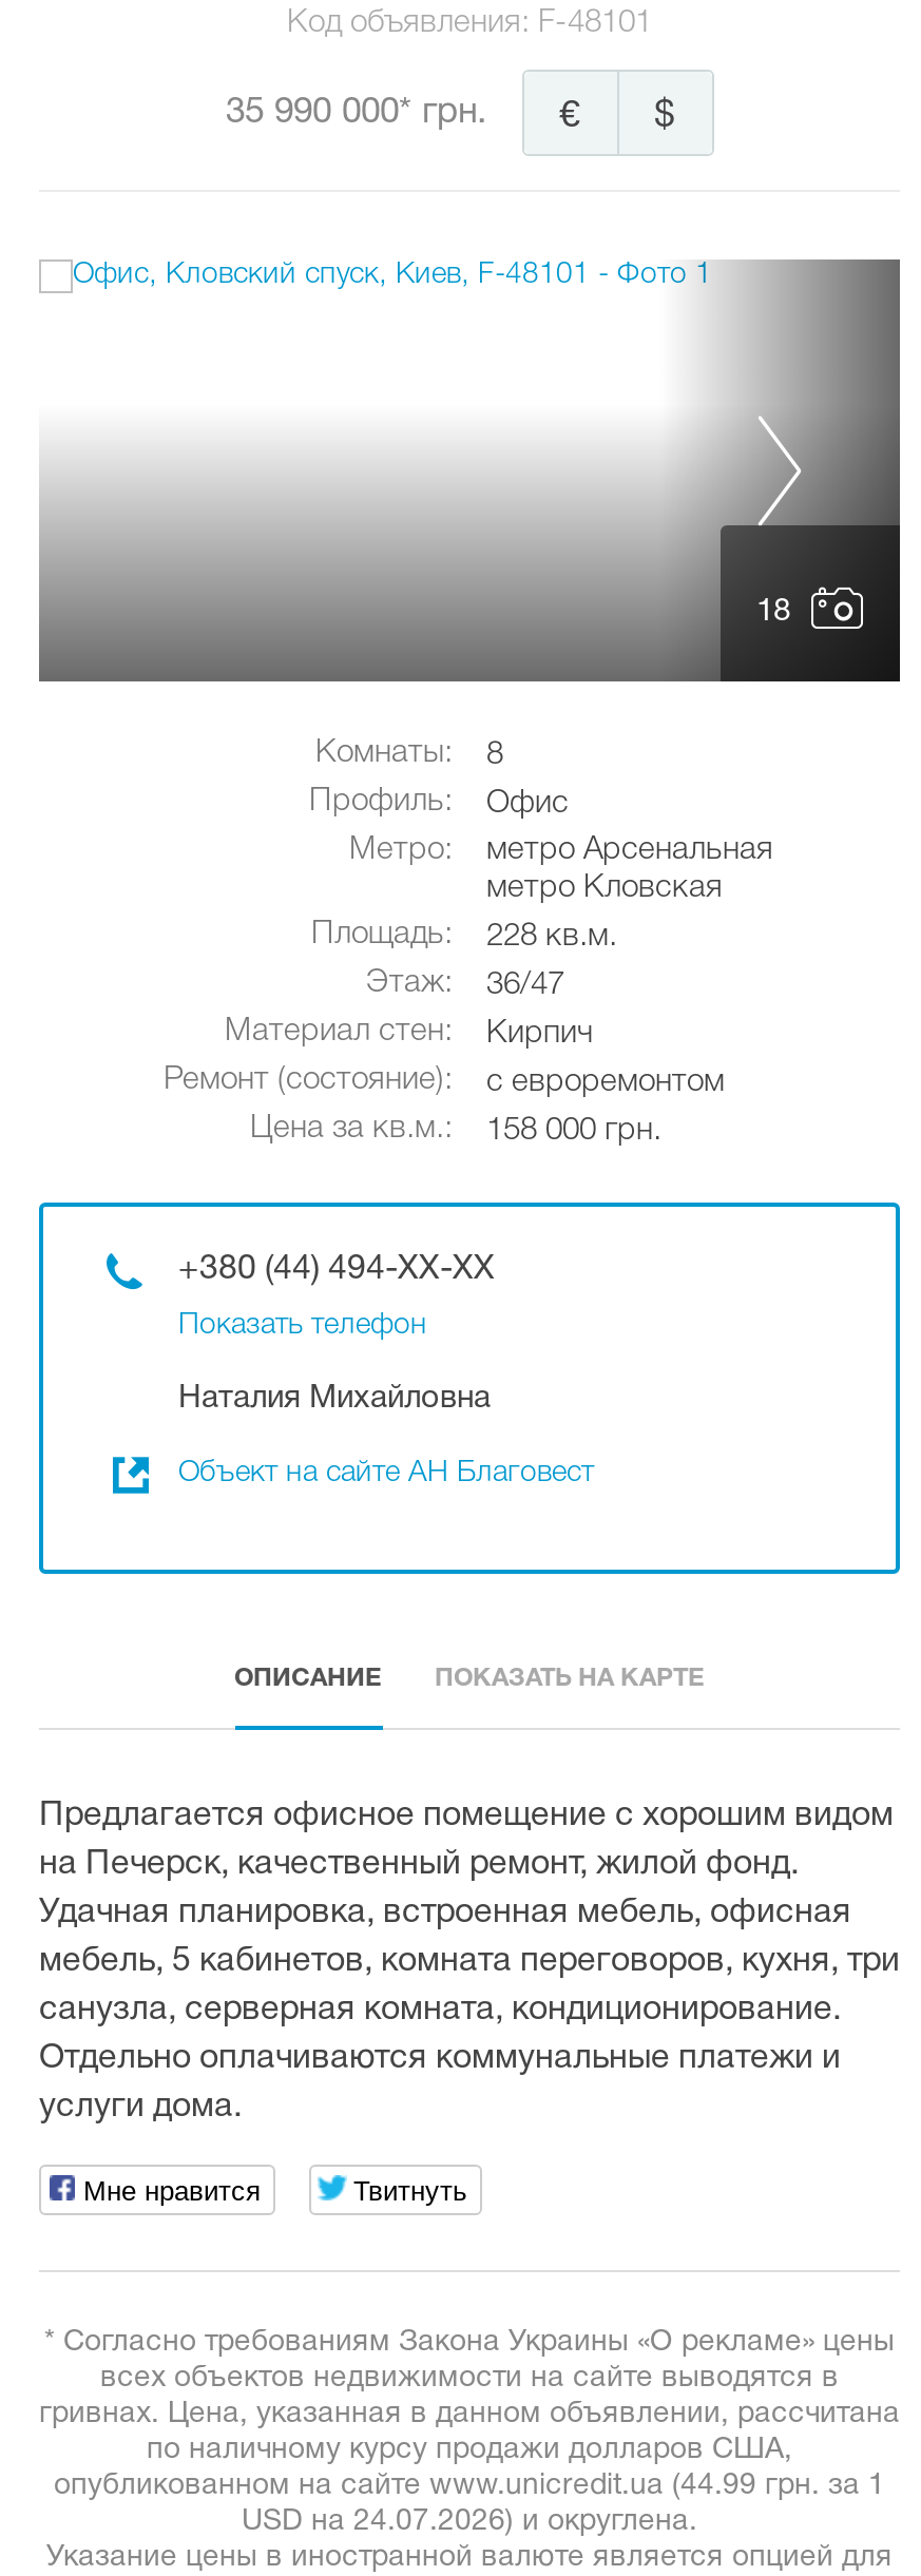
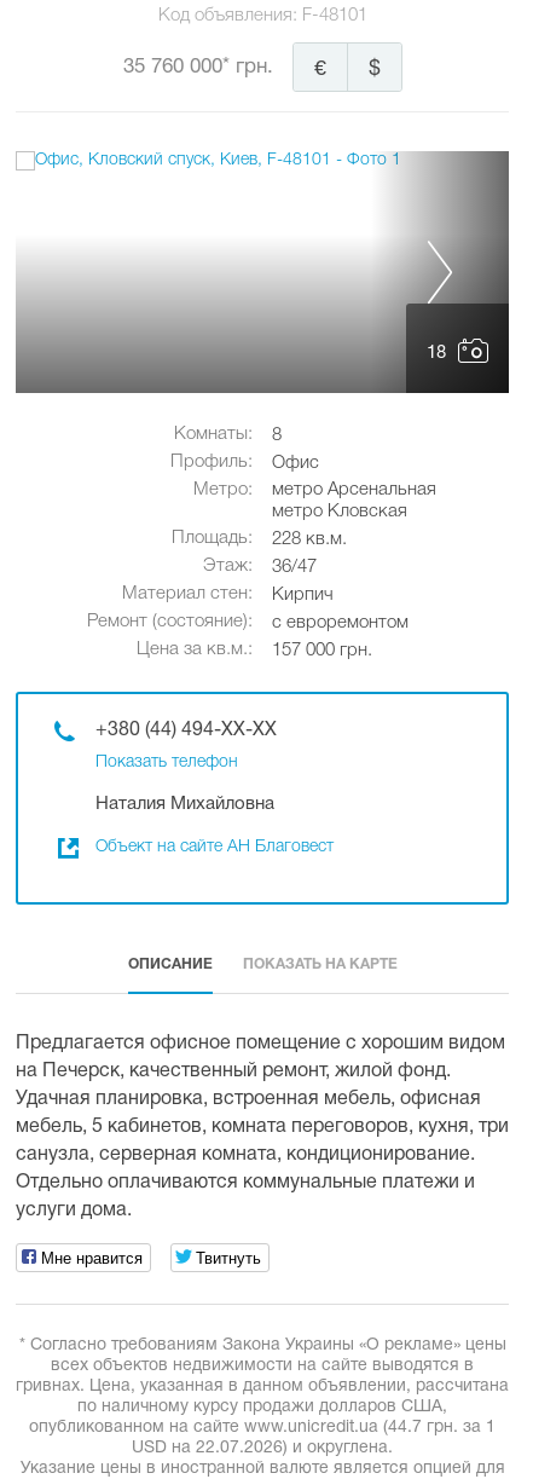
[226,96,487,128] 35 990 000* грн. -> [123,57,273,76] 35 760 000* грн.
[250,1114,661,1146] Цена за кв.м.: 158 000 грн. -> [137,641,372,659] Цена за кв.м.: 157 000 грн.
[54,2473,885,2500] опубликованном на сайте www.unicredit.ua (44.99 грн. за 1 -> [29,1420,496,1435] опубликованном на сайте www.unicredit.ua (44.7 грн. за 1
[242,2508,697,2536] USD на 24.07.2026) и округлена. -> [132,1440,393,1456] USD на 22.07.2026) и округлена.

